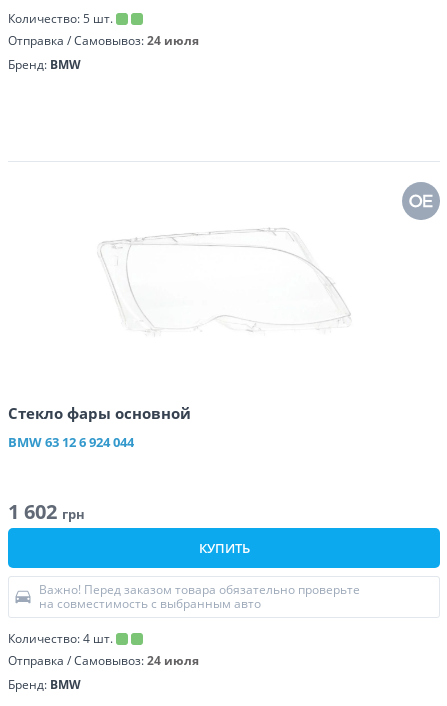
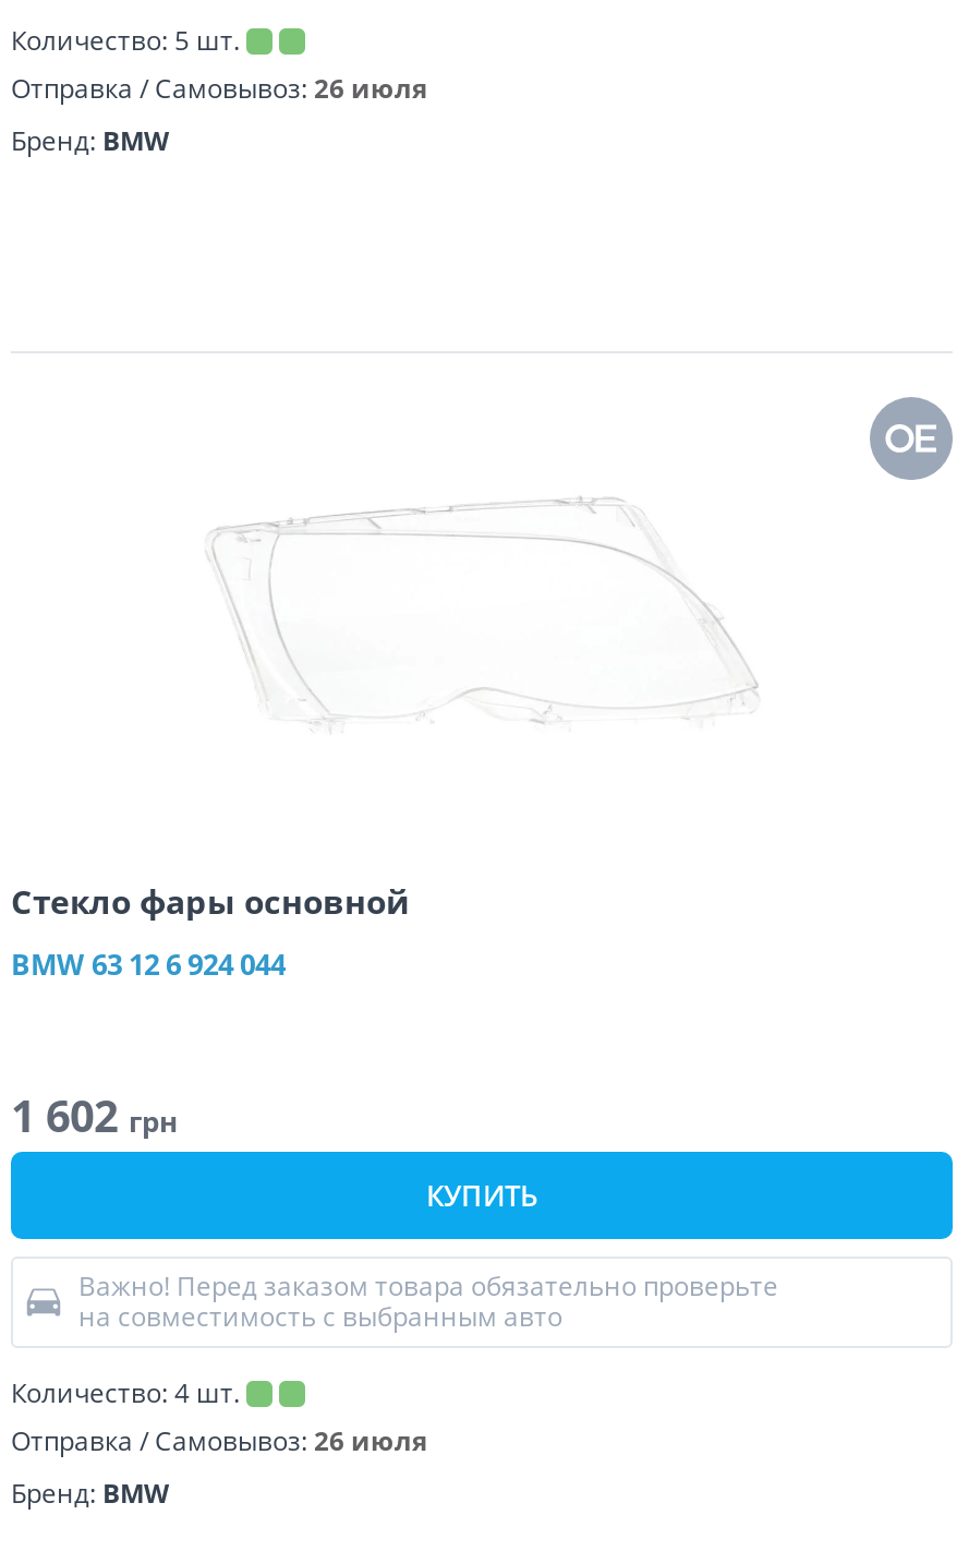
[8,32,199,49] Отправка / Самовывоз: 24 июля -> [11,70,427,107] Отправка / Самовывоз: 26 июля
[8,652,199,669] Отправка / Самовывоз: 24 июля -> [11,1422,427,1459] Отправка / Самовывоз: 26 июля

